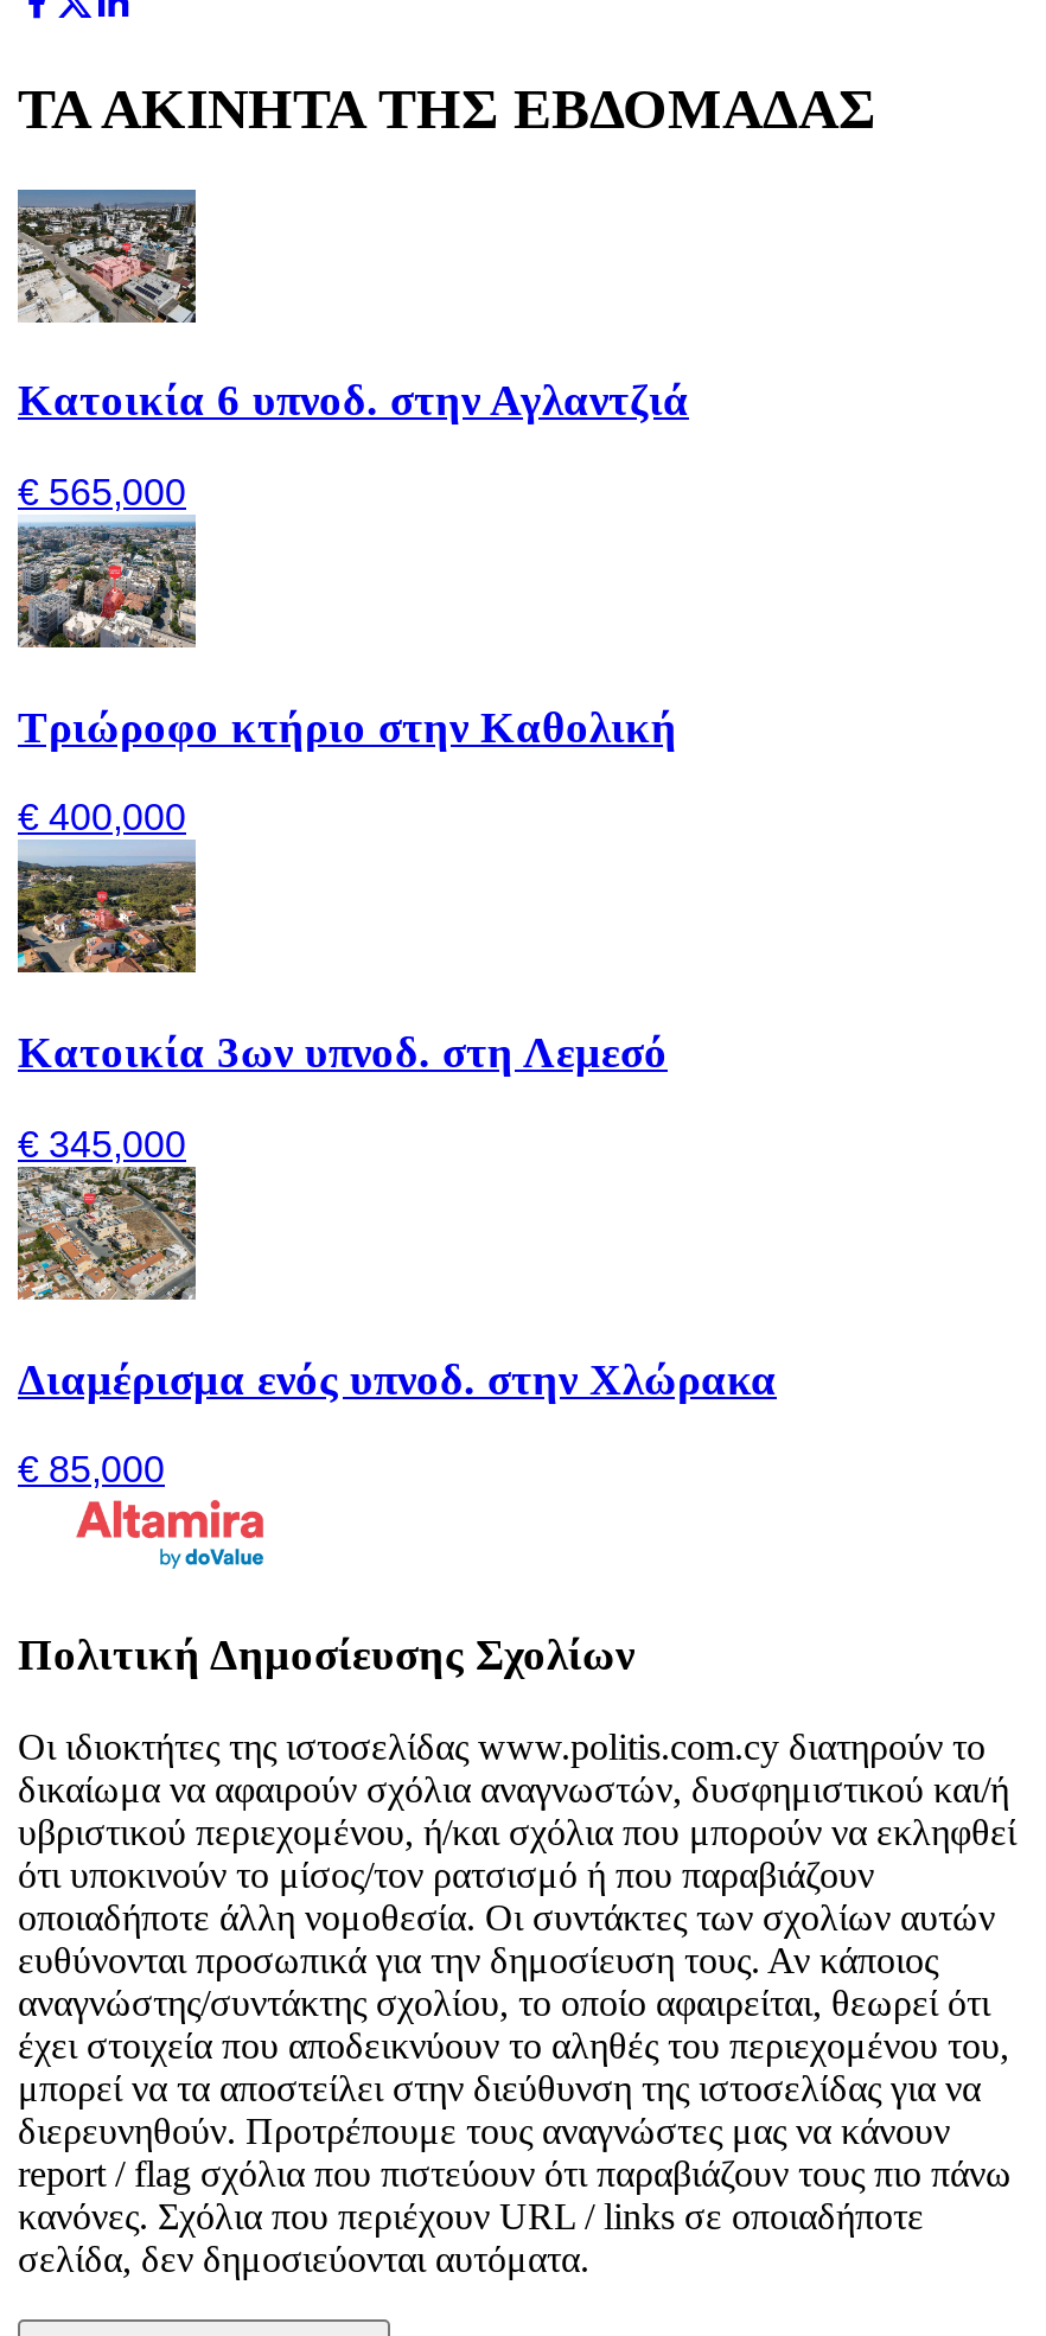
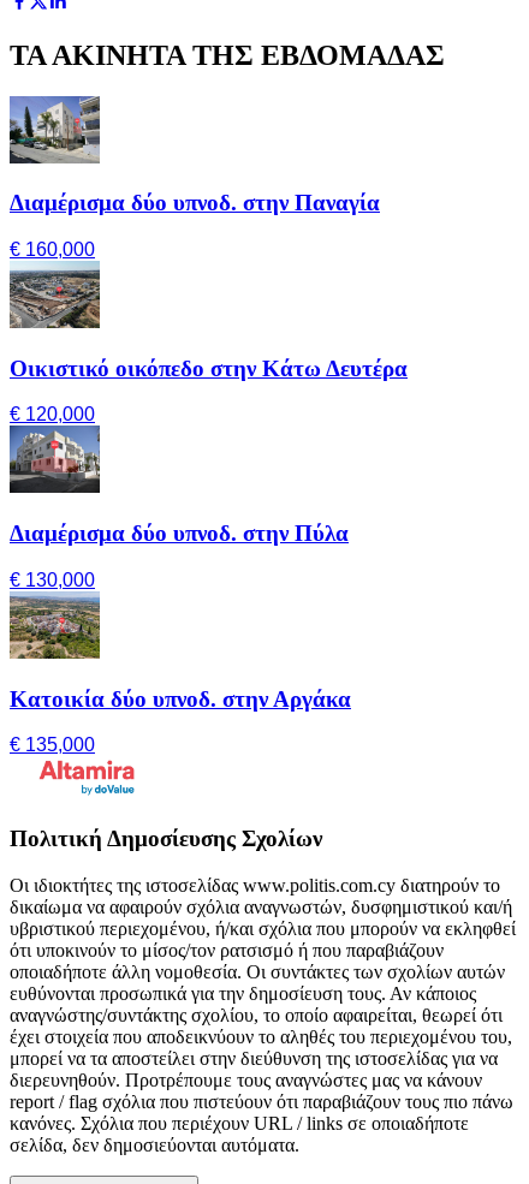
[15,190,689,425] [image] | Κατοικία 6 υπνοδ. στην Αγλαντζιά -> [8,96,380,215] [image] | Διαμέρισμα δύο υπνοδ. στην Παναγία
[18,472,186,512] € 565,000 -> [10,239,95,260] € 160,000
[15,531,677,751] [image] | Τριώροφο κτήριο στην Καθολική -> [10,269,408,381] [image] | Οικιστικό οικόπεδο στην Κάτω Δευτέρα
[18,798,186,838] € 400,000 -> [10,404,95,425] € 120,000
[15,856,668,1077] [image] | Κατοικία 3ων υπνοδ. στη Λεμεσό -> [8,434,349,546] [image] | Διαμέρισμα δύο υπνοδ. στην Πύλα
[18,1124,186,1164] € 345,000 -> [10,570,95,590] € 130,000
[18,1181,777,1403] [image] | Διαμέρισμα ενός υπνοδ. στην Χλώρακα -> [10,599,351,711] [image] | Κατοικία δύο υπνοδ. στην Αργάκα
[18,1450,165,1490] € 85,000 -> [10,735,95,755] € 135,000

